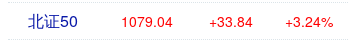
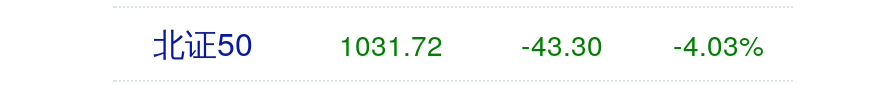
[121,11,173,31] 1079.04 -> [339,25,443,65] 1031.72
[209,11,253,31] +33.84 -> [521,25,603,65] -43.30
[285,11,333,31] +3.24% -> [673,25,763,65] -4.03%

